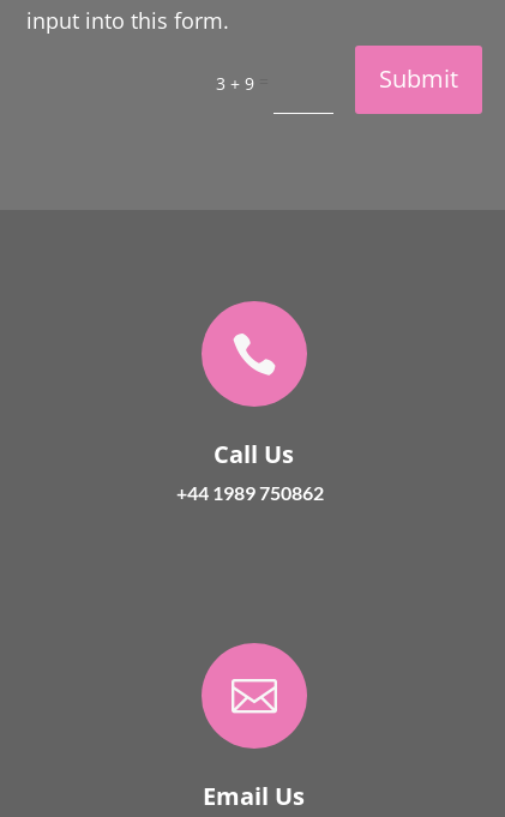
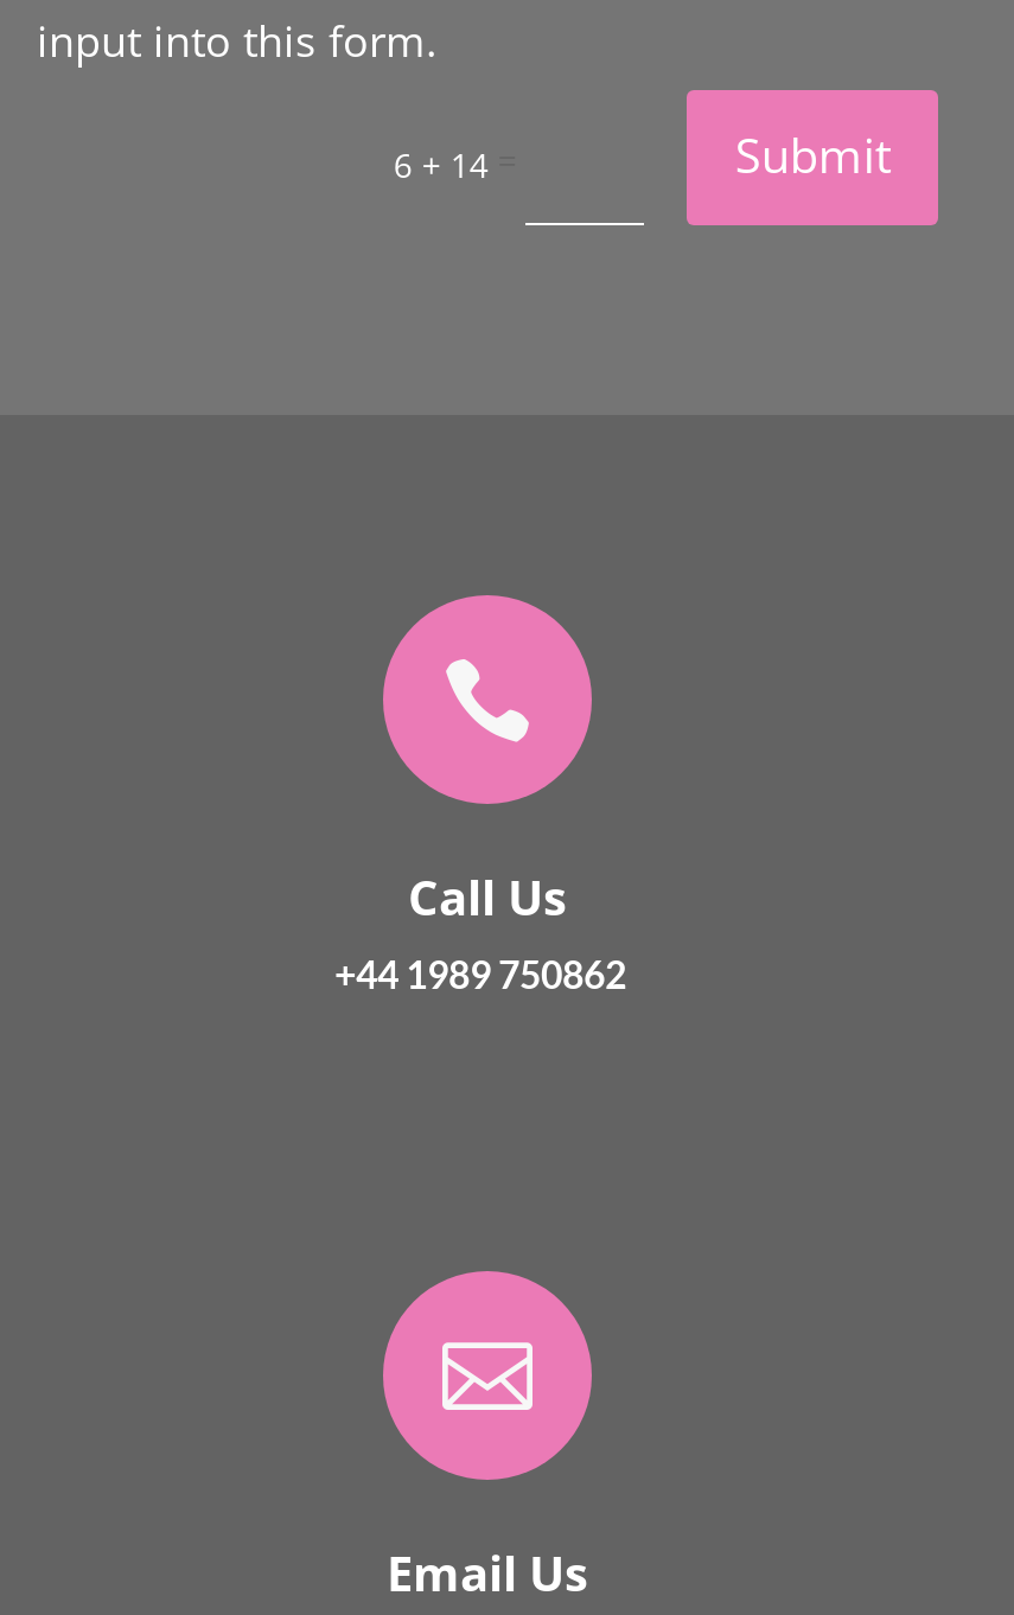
[216,69,274,94] 3 + 9 = -> [394,136,526,185] 6 + 14 =

